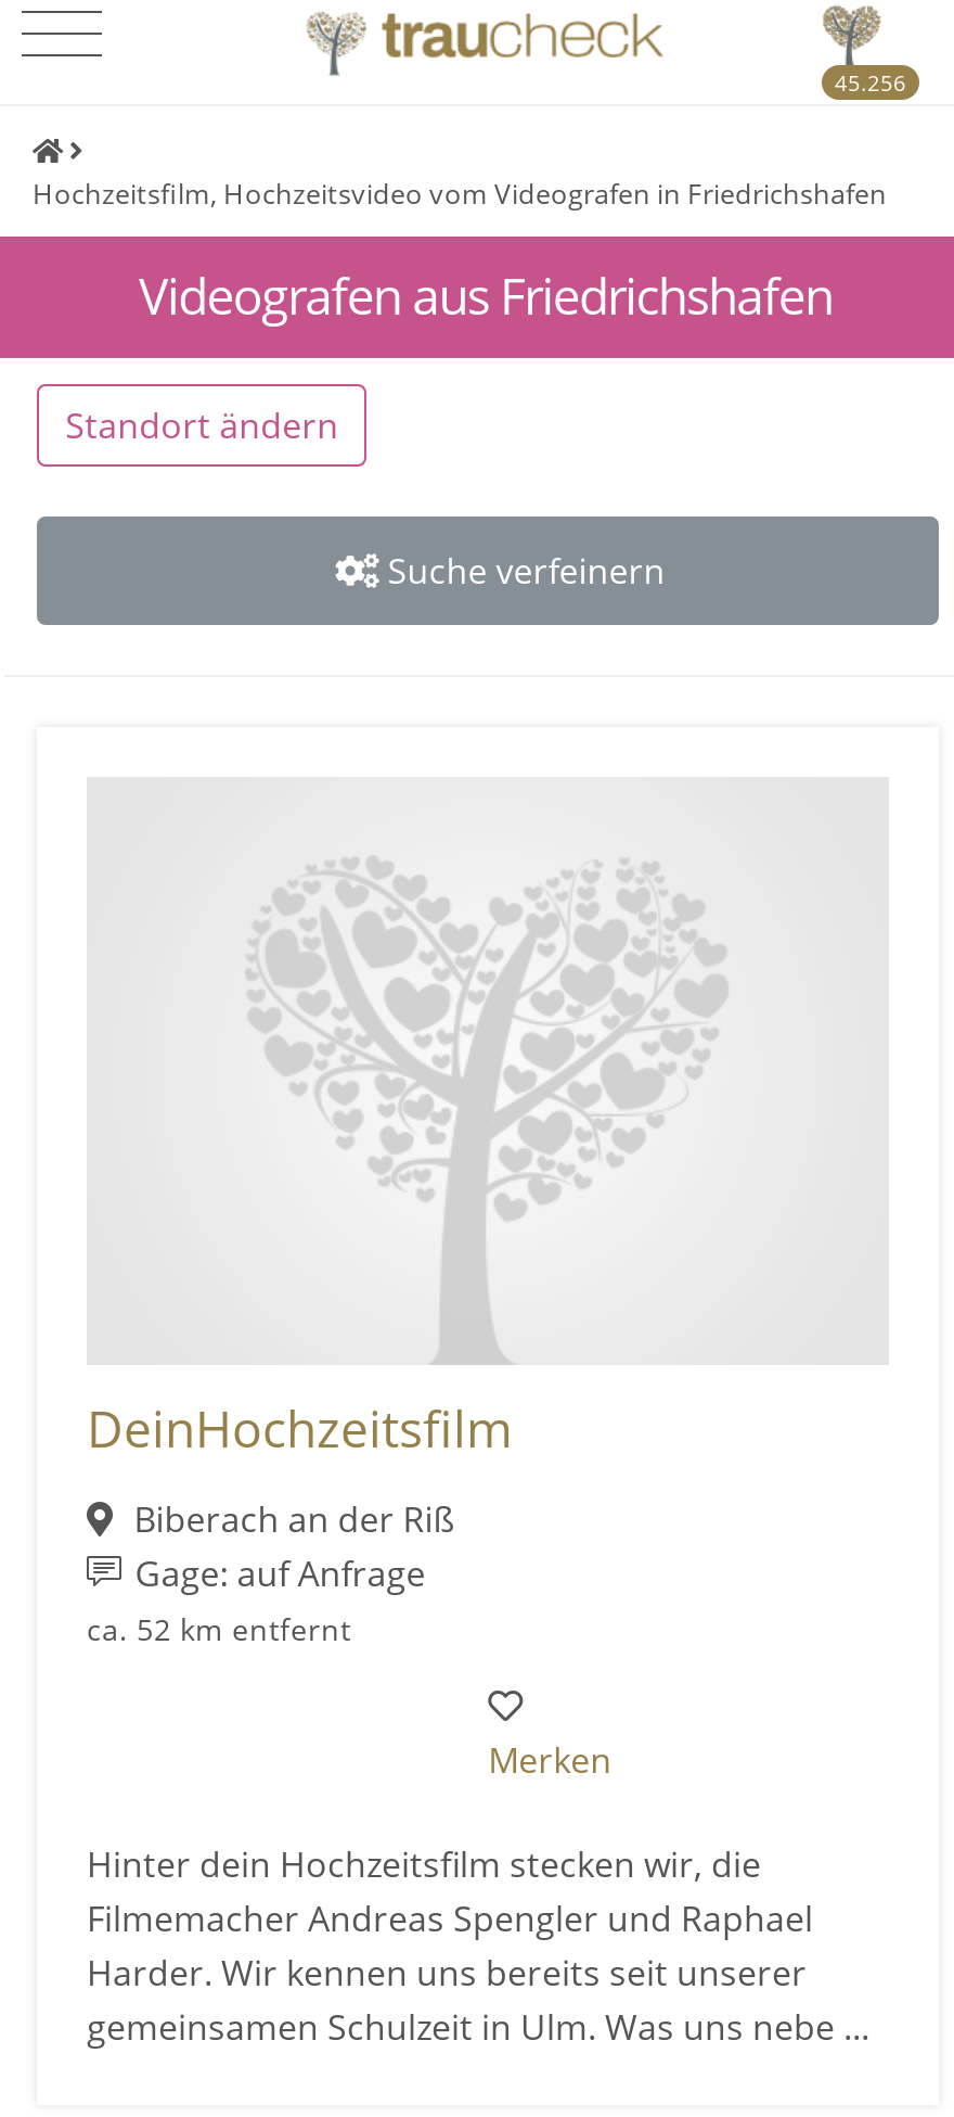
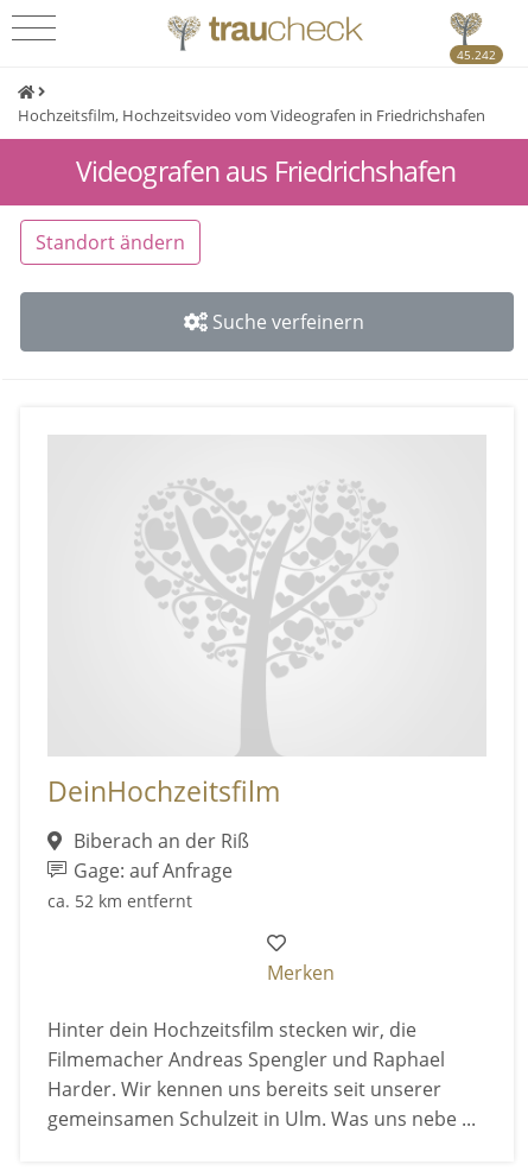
[835,66,906,97] 45.256 -> [457,46,496,62] 45.242

